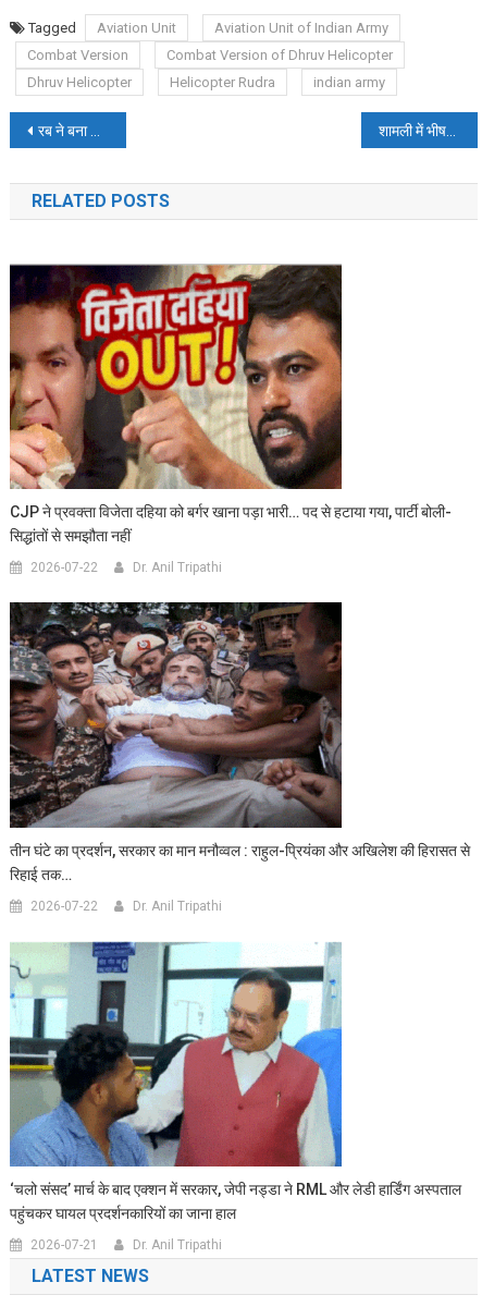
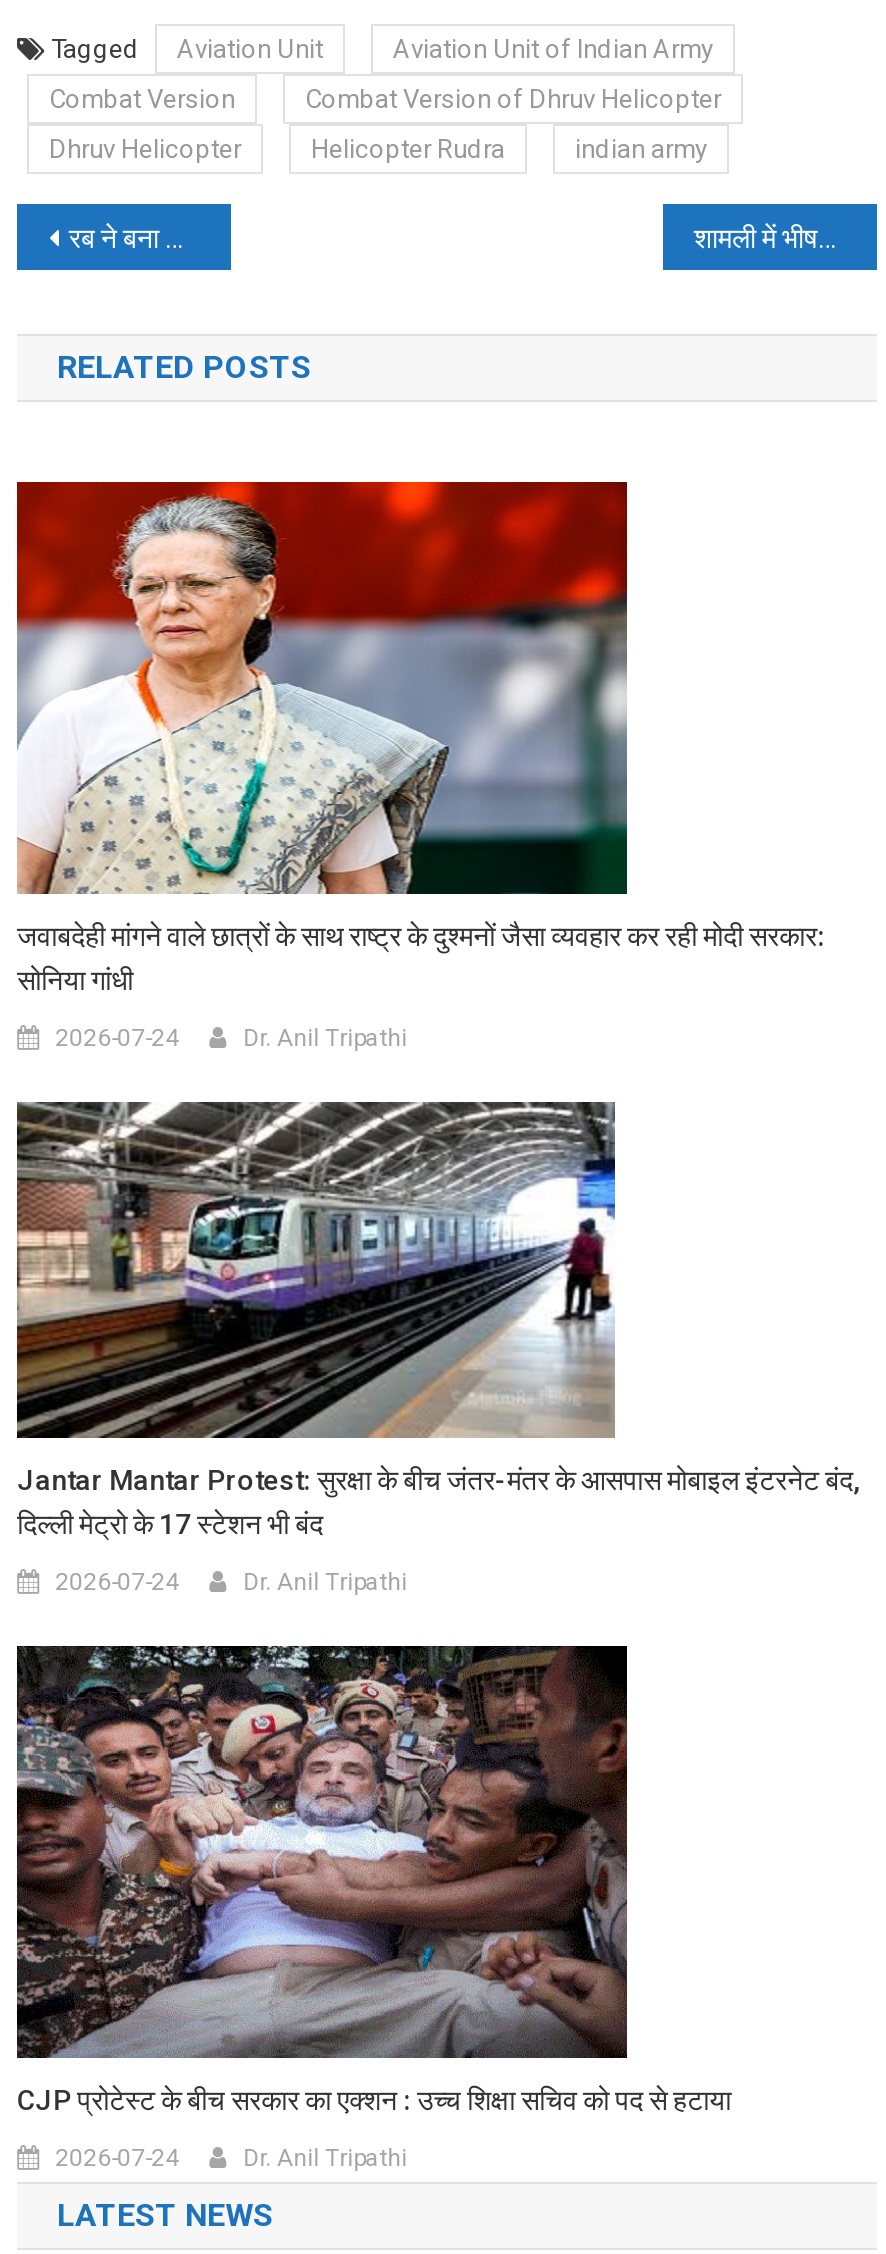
[9,264,452,545] [image] | CJP ने प्रवक्ता विजेता दहिया को बर्गर खाना पड़ा भारी… पद से हटाया गया, पार्टी बोली- | सिद्धांतों से समझौता नहीं -> [15,481,825,995] [image] | जवाबदेही मांगने वाले छात्रों के साथ राष्ट्र के दुश्मनों जैसा व्यवहार कर रही मोदी सरकार: | सोनिया गांधी
[31,560,98,575] 2026-07-22 -> [55,1023,179,1051] 2026-07-24
[10,601,343,792] [image] -> [17,1101,627,1439] [image]
[10,842,470,883] तीन घंटे का प्रदर्शन, सरकार का मान मनौव्वल : राहुल-प्रियंका और अखिलेश की हिरासत से | रिहाई तक… -> [17,1463,859,1539] Jantar Mantar Protest: सुरक्षा के बीच जंतर-मंतर के आसपास मोबाइल इंटरनेट बंद, | दिल्ली मेट्रो के 17 स्टेशन भी बंद
[31,899,98,914] 2026-07-22 -> [55,1567,179,1595] 2026-07-24
[9,941,461,1222] [image] | ‘चलो संसद’ मार्च के बाद एक्शन में सरकार, जेपी नड्डा ने RML और लेडी हार्डिंग अस्पताल | पहुंचकर घायल प्रदर्शनकारियों का जाना हाल -> [15,1643,731,2115] [image] | CJP प्रोटेस्ट के बीच सरकार का एक्शन : उच्च शिक्षा सचिव को पद से हटाया
[31,1237,98,1253] 2026-07-21 -> [55,2143,179,2171] 2026-07-24

